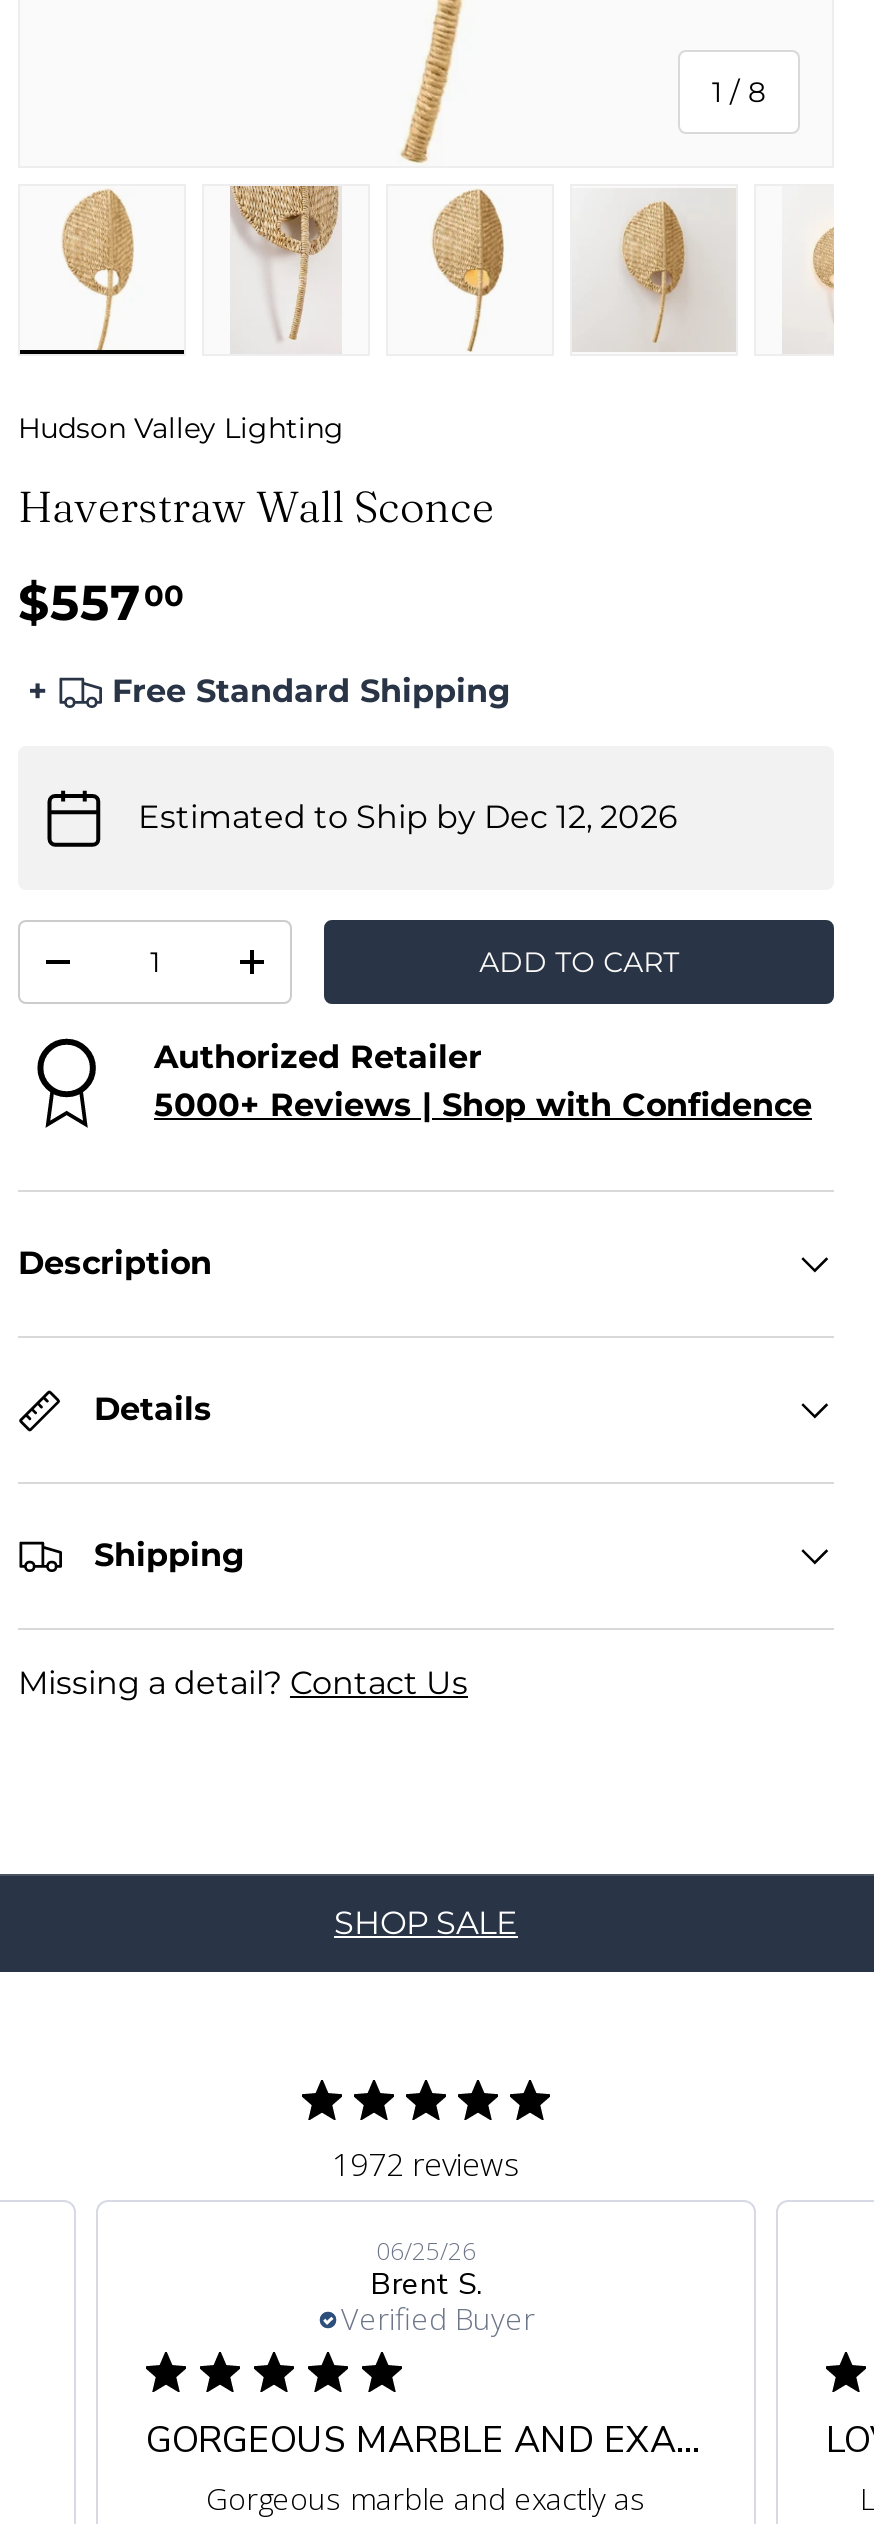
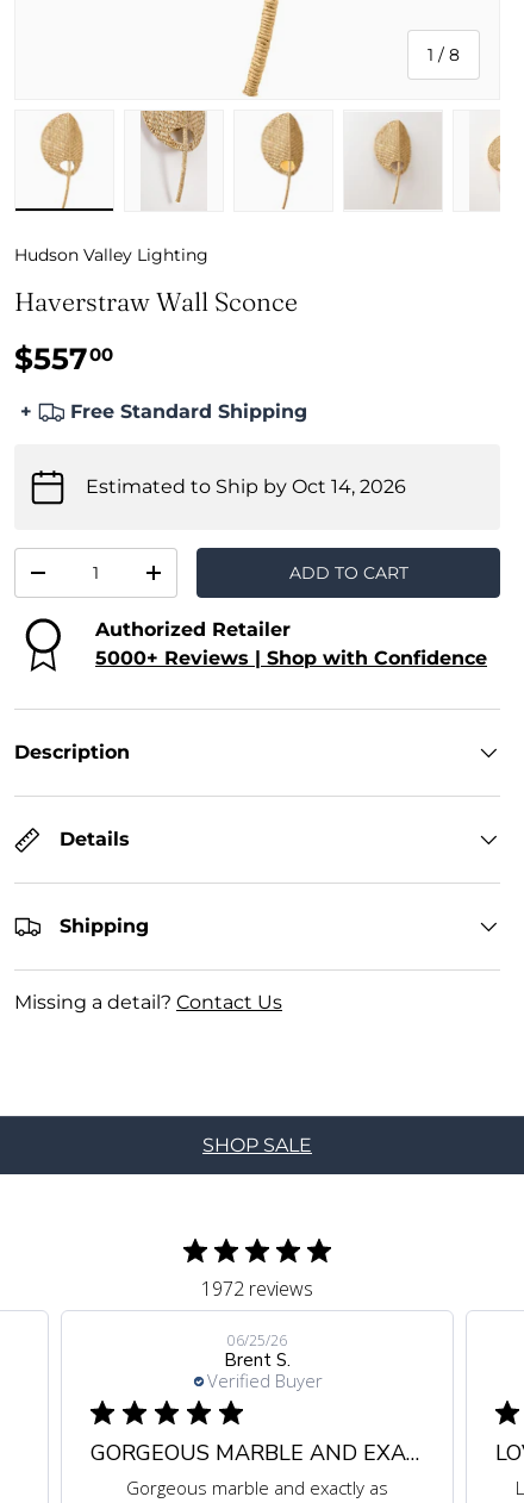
[138,798,678,836] Estimated to Ship by Dec 12, 2026 -> [86,475,406,498] Estimated to Ship by Oct 14, 2026

